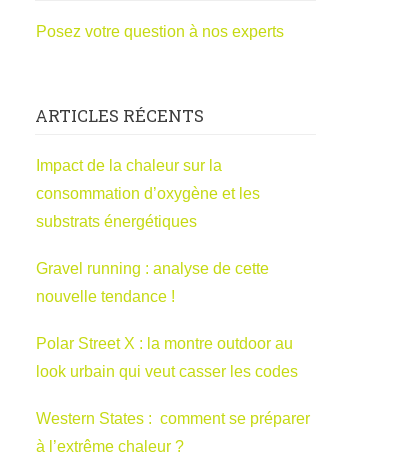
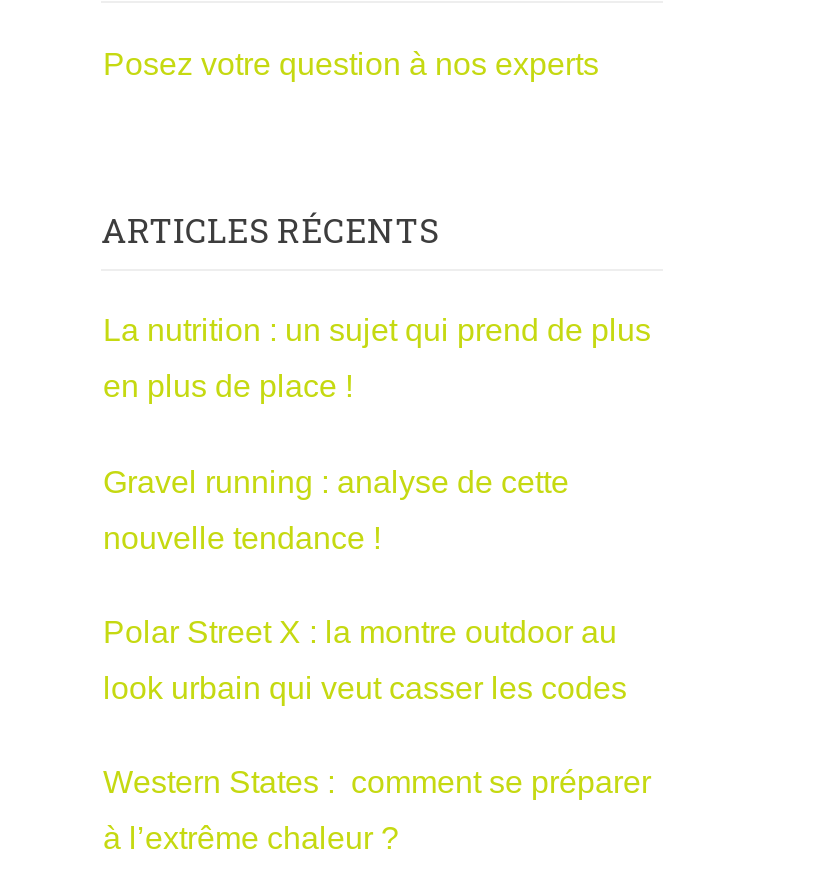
[36,157,260,230] Impact de la chaleur sur la | consommation d’oxygène et les | substrats énergétiques -> [103,314,651,404] La nutrition : un sujet qui prend de plus | en plus de place !

